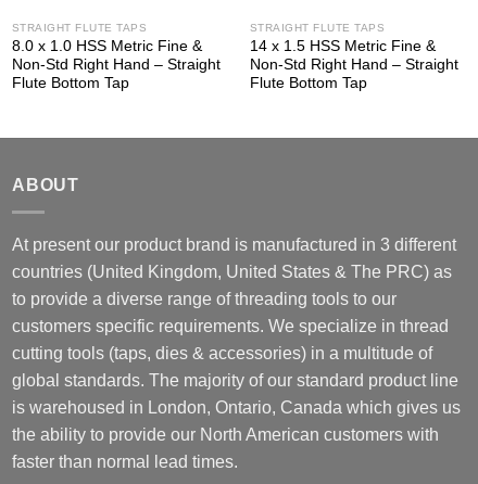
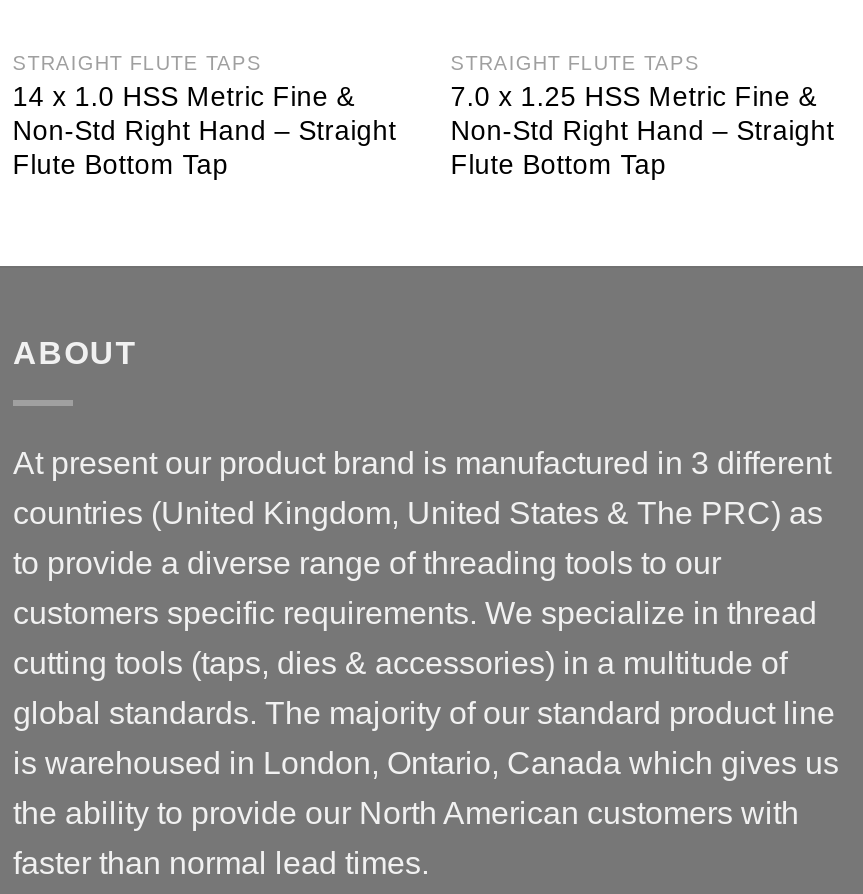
[12,38,202,54] 8.0 x 1.0 HSS Metric Fine & -> [13,82,355,112] 14 x 1.0 HSS Metric Fine &
[250,38,435,54] 14 x 1.5 HSS Metric Fine & -> [451,82,817,112] 7.0 x 1.25 HSS Metric Fine &

